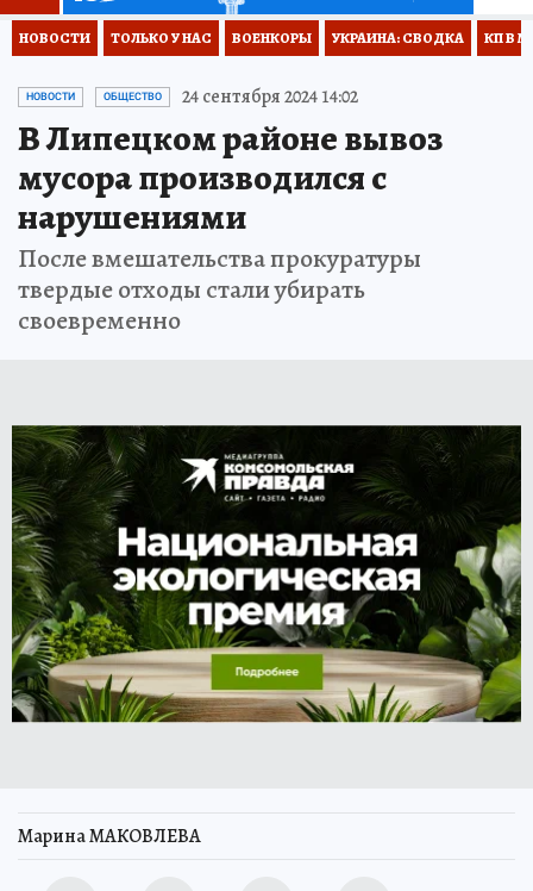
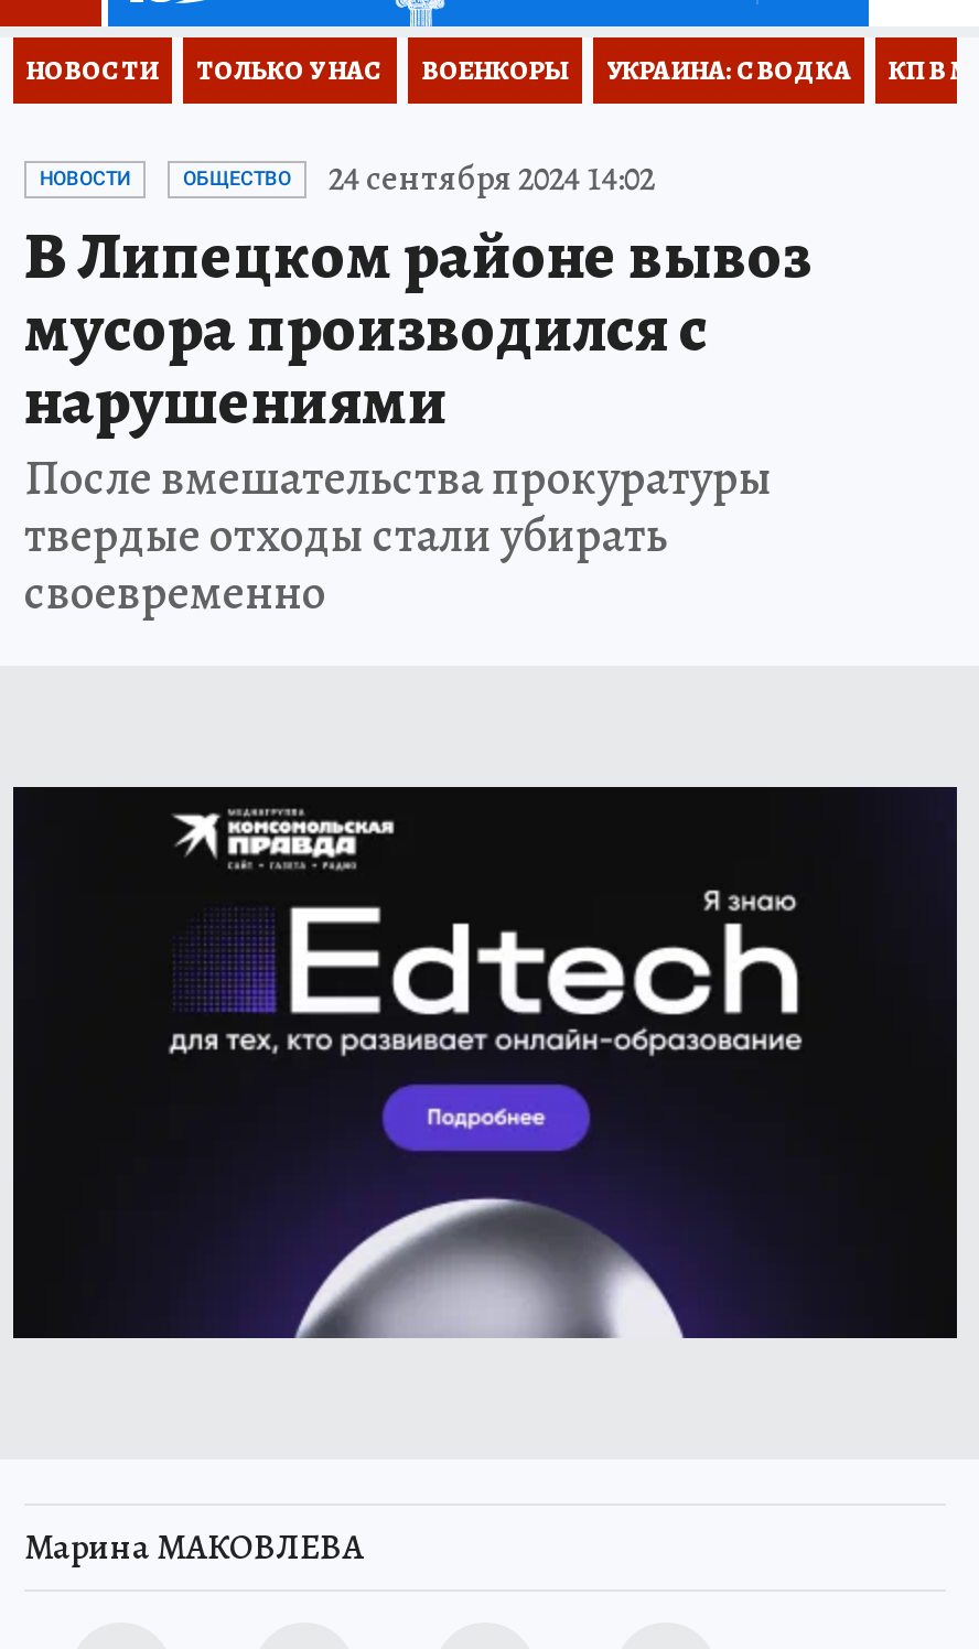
[11,425,522,723] [image] -> [11,787,959,1340] [image]

